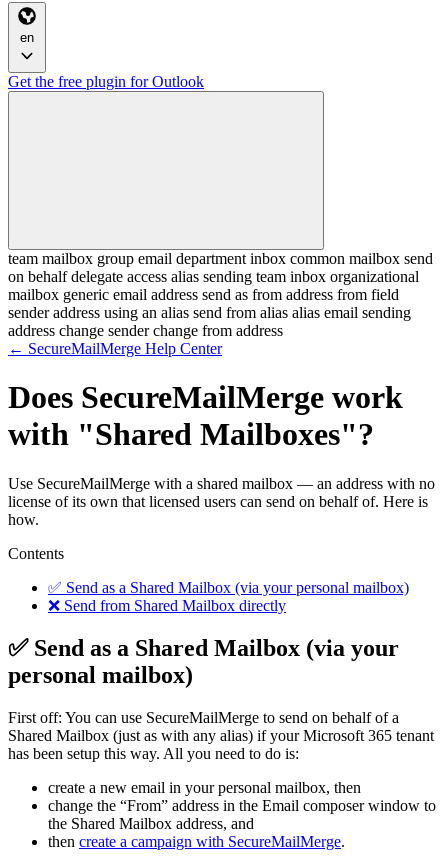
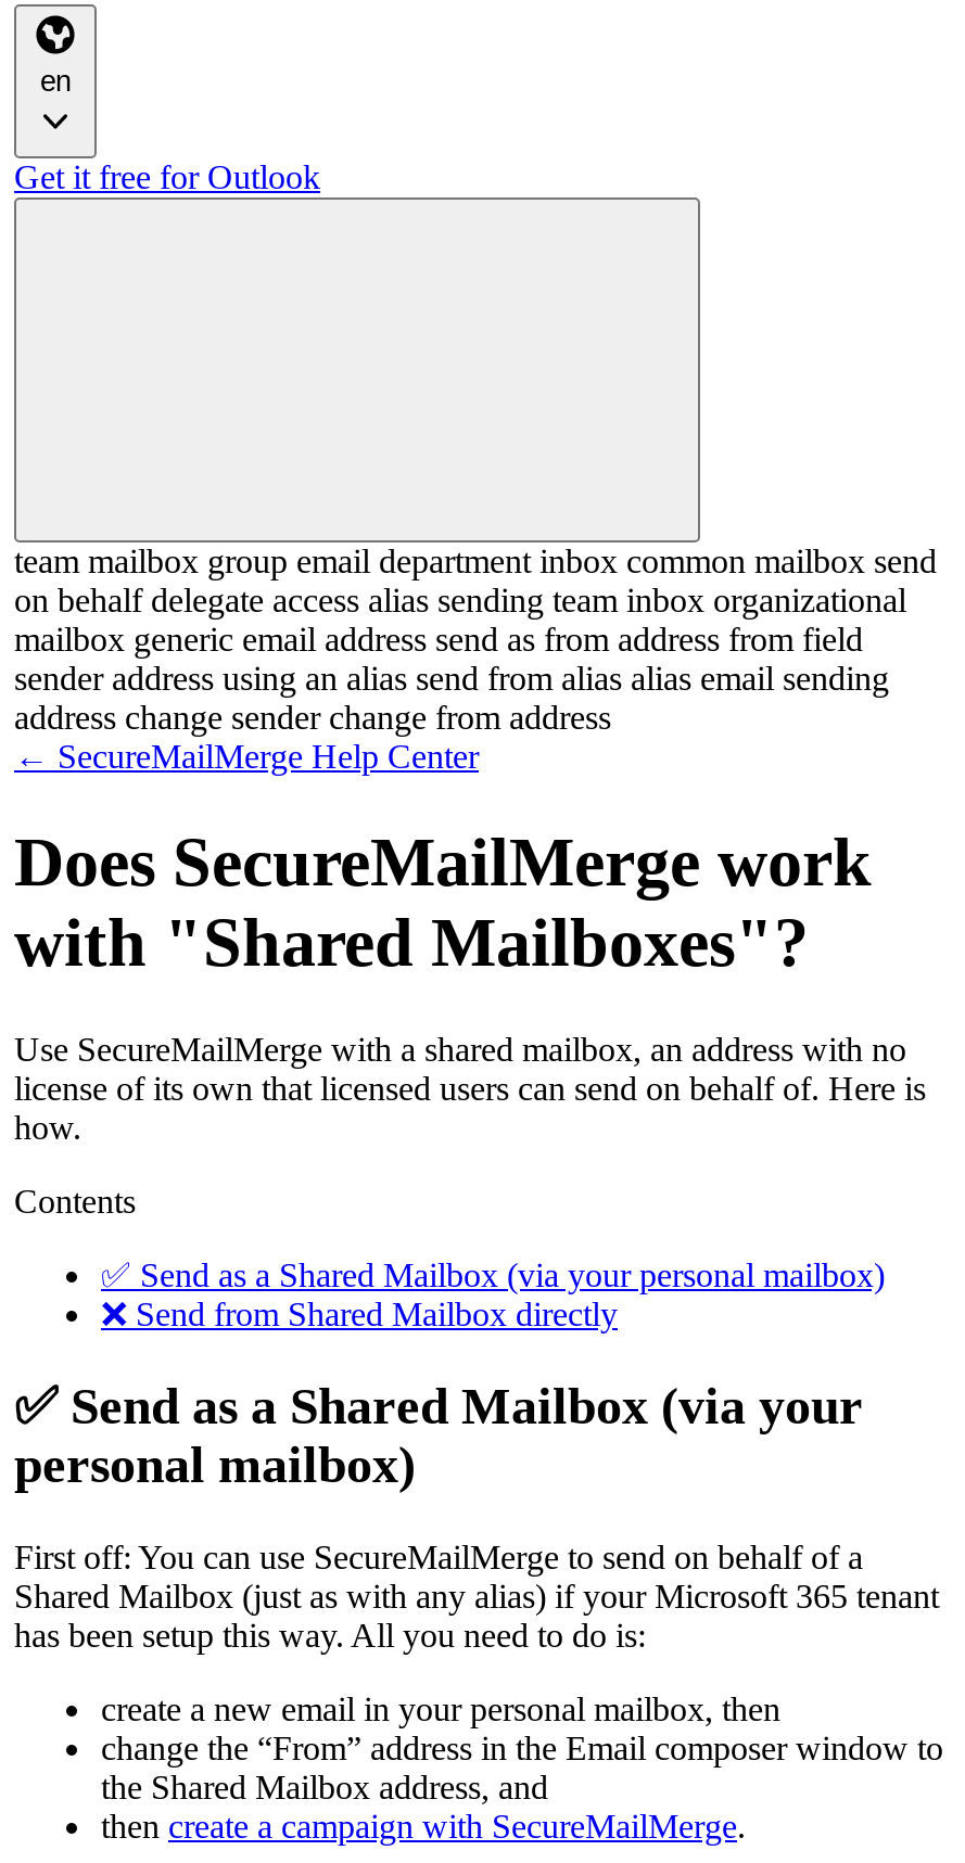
[8,73,204,90] Get the free plugin for Outlook -> [14,158,320,195] Get it free for Outlook
[8,475,435,492] Use SecureMailMerge with a shared mailbox — an address with no -> [14,1031,906,1067] Use SecureMailMerge with a shared mailbox, an address with no

